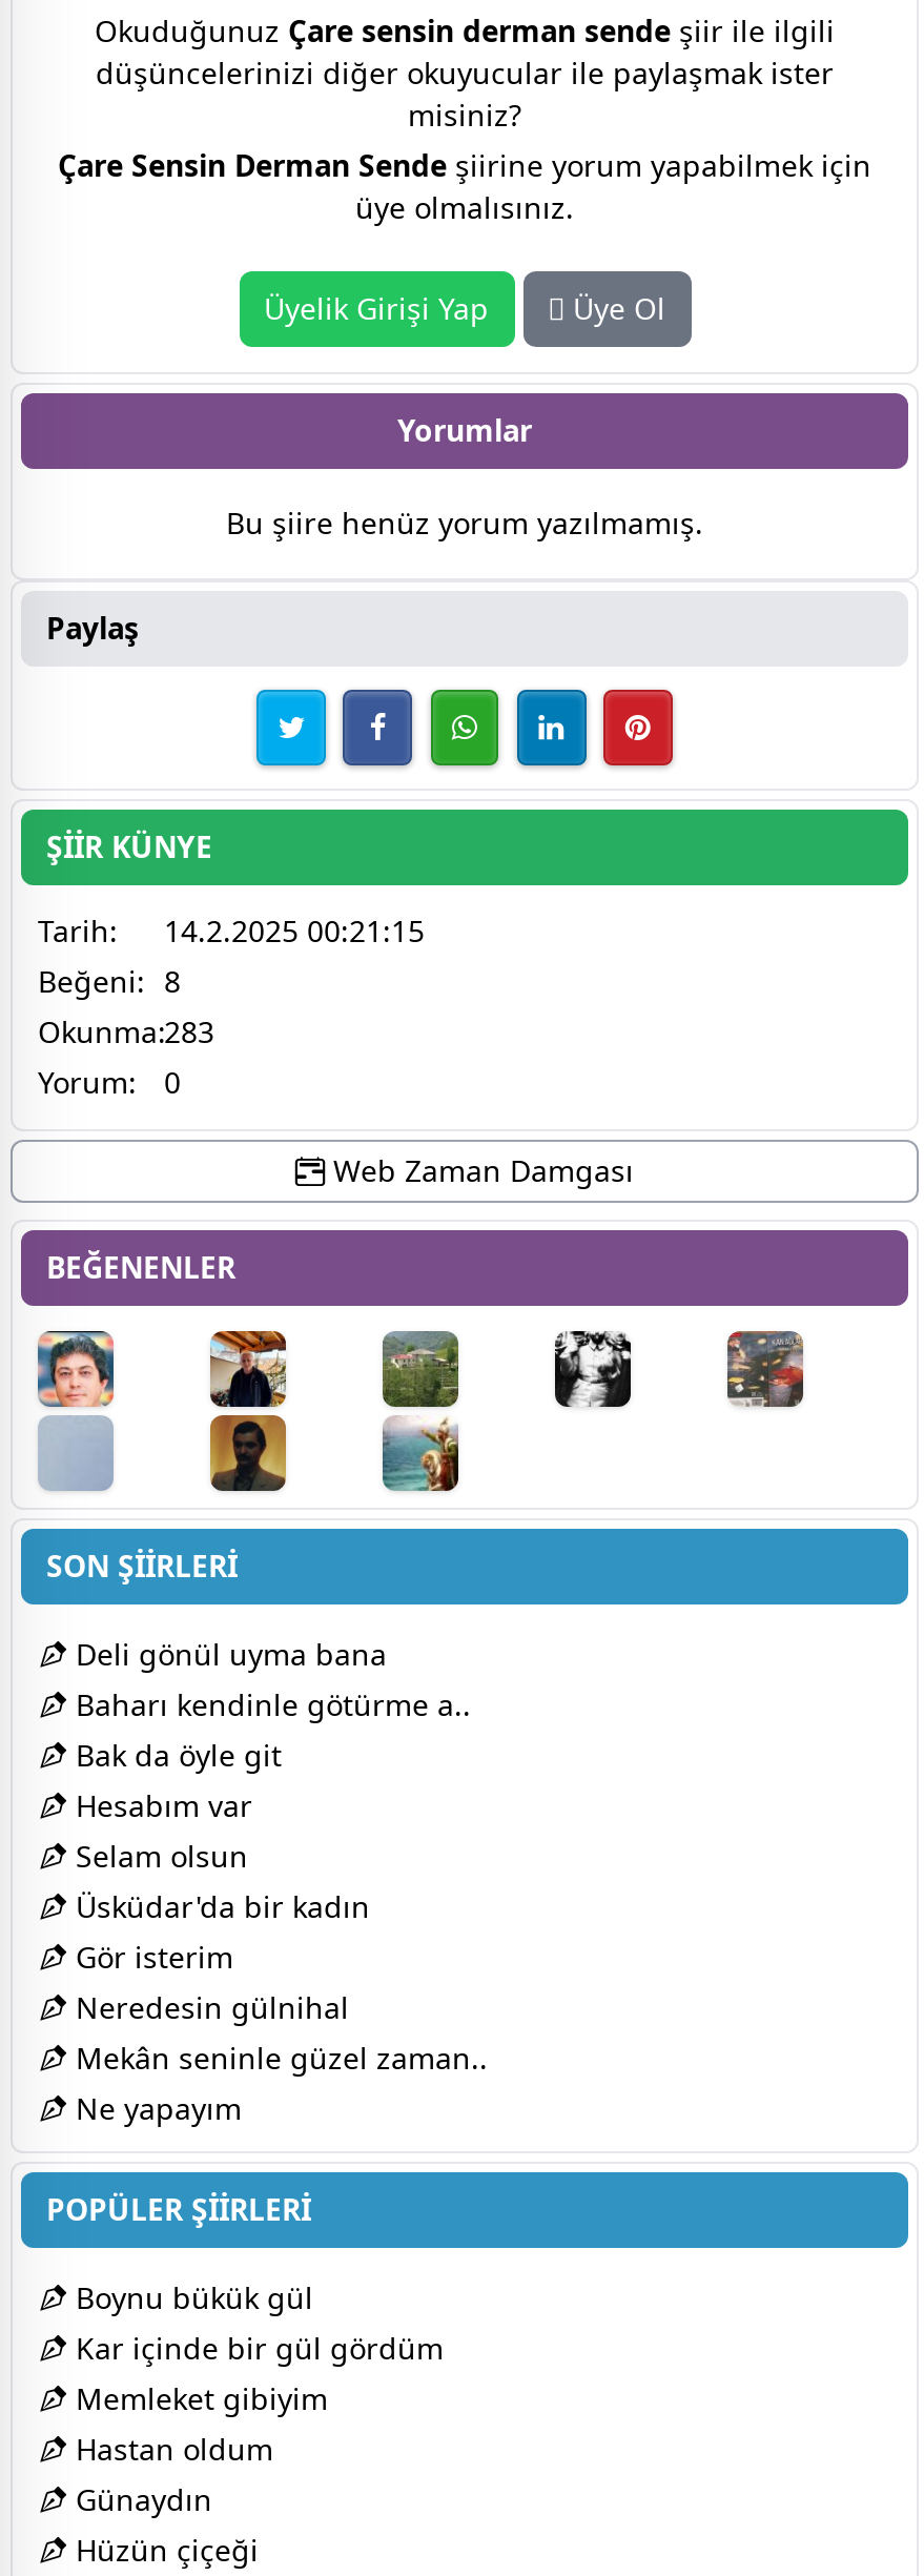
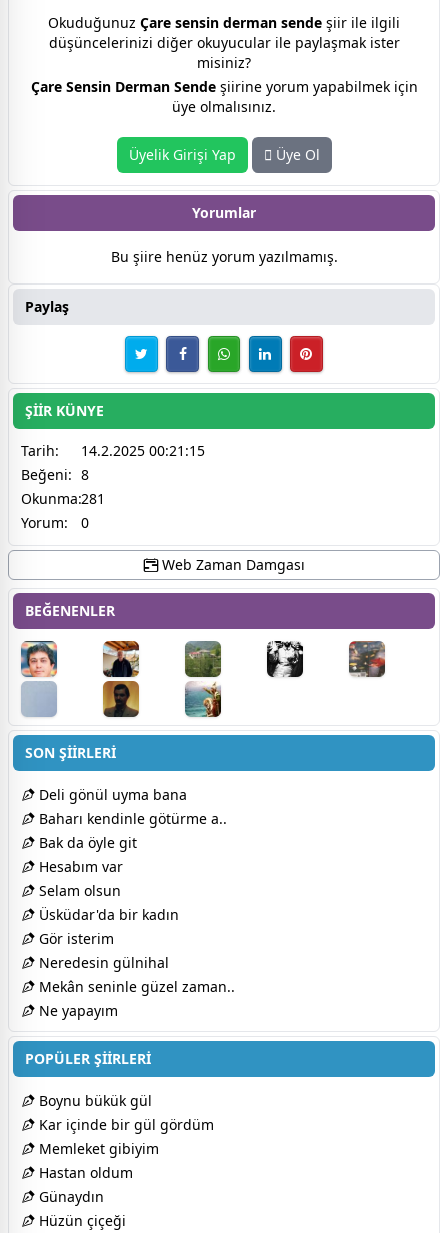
[38,1012,214,1052] Okunma:283 -> [21,489,105,508] Okunma:281

